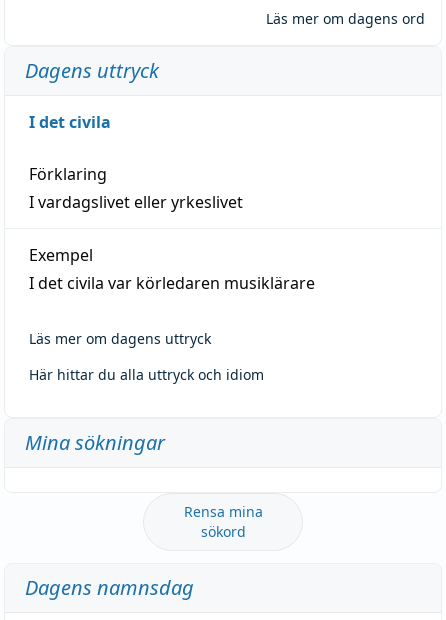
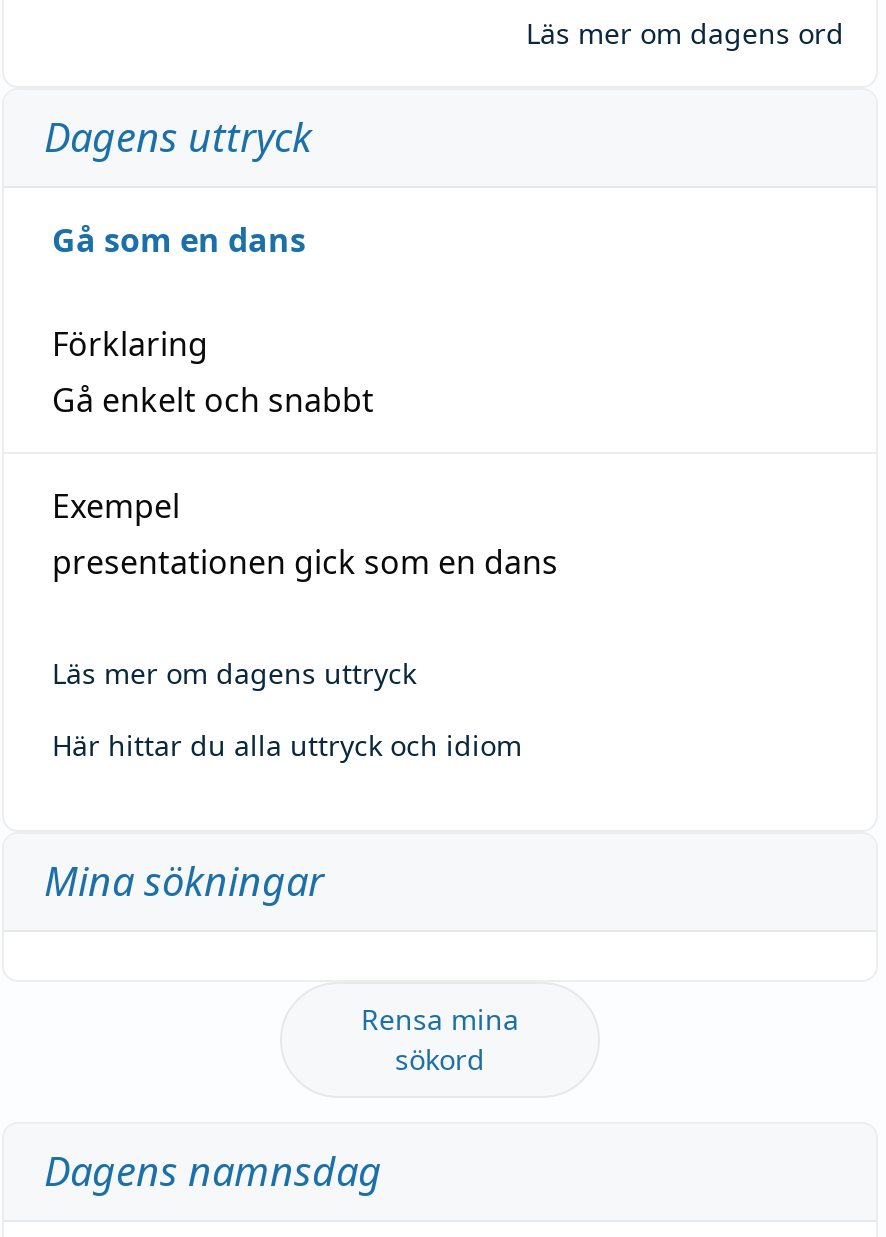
[29,111,111,133] I det civila -> [52,217,306,261] Gå som en dans
[29,191,243,213] I vardagslivet eller yrkeslivet -> [52,377,374,421] Gå enkelt och snabbt
[29,272,315,294] I det civila var körledaren musiklärare -> [52,539,558,583] presentationen gick som en dans

